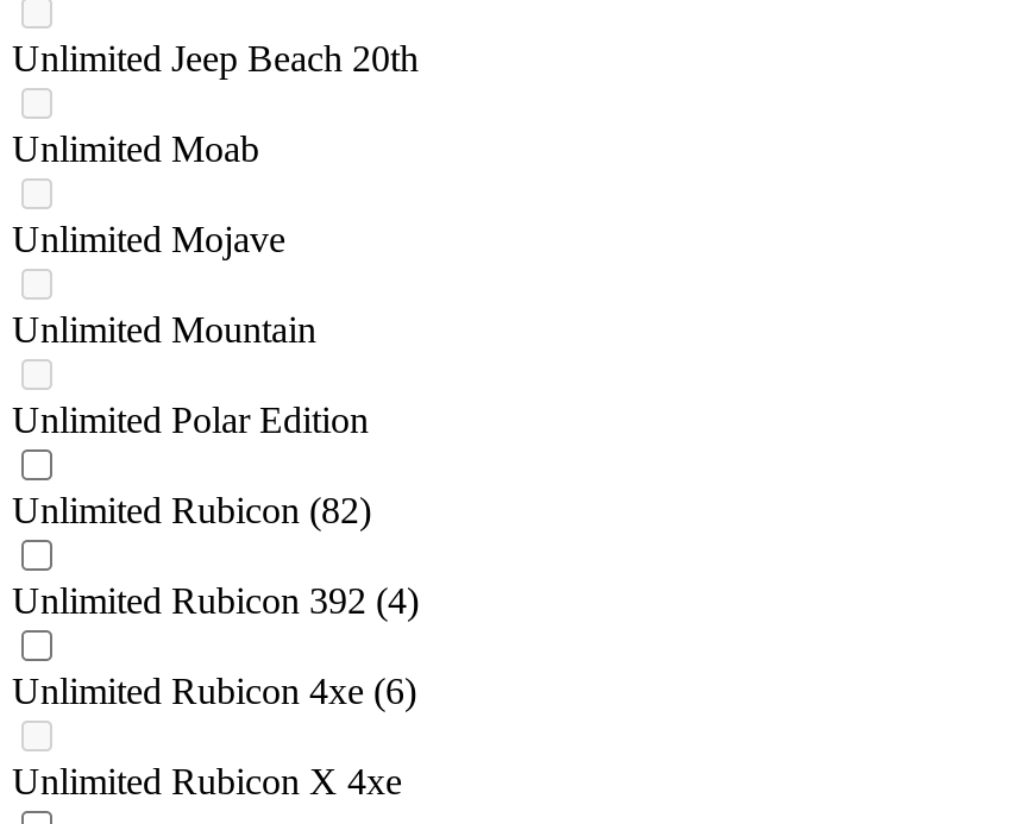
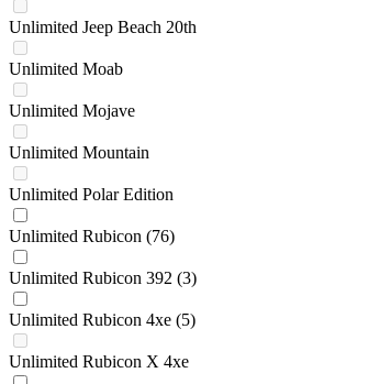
[12,491,371,531] Unlimited Rubicon (82) -> [9,227,175,246] Unlimited Rubicon (76)
[12,581,419,622] Unlimited Rubicon 392 (4) -> [9,269,197,288] Unlimited Rubicon 392 (3)
[12,672,416,712] Unlimited Rubicon 4xe (6) -> [9,311,195,329] Unlimited Rubicon 4xe (5)

